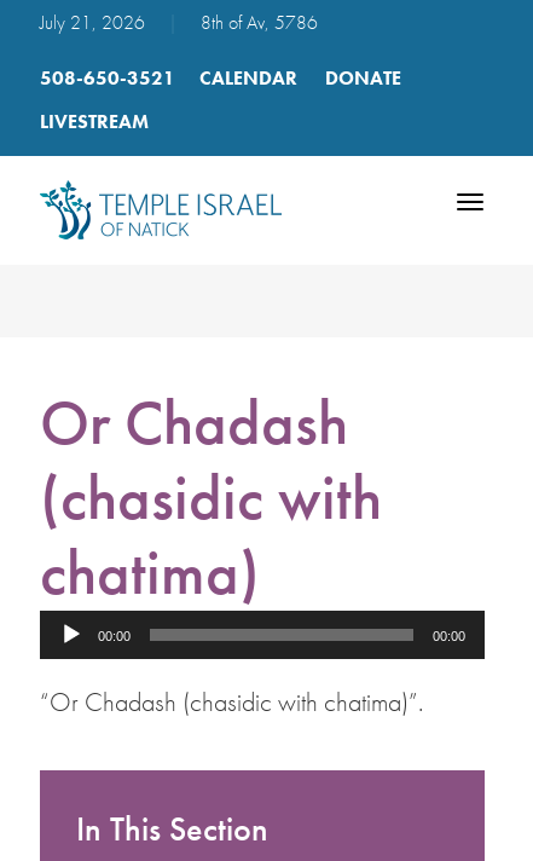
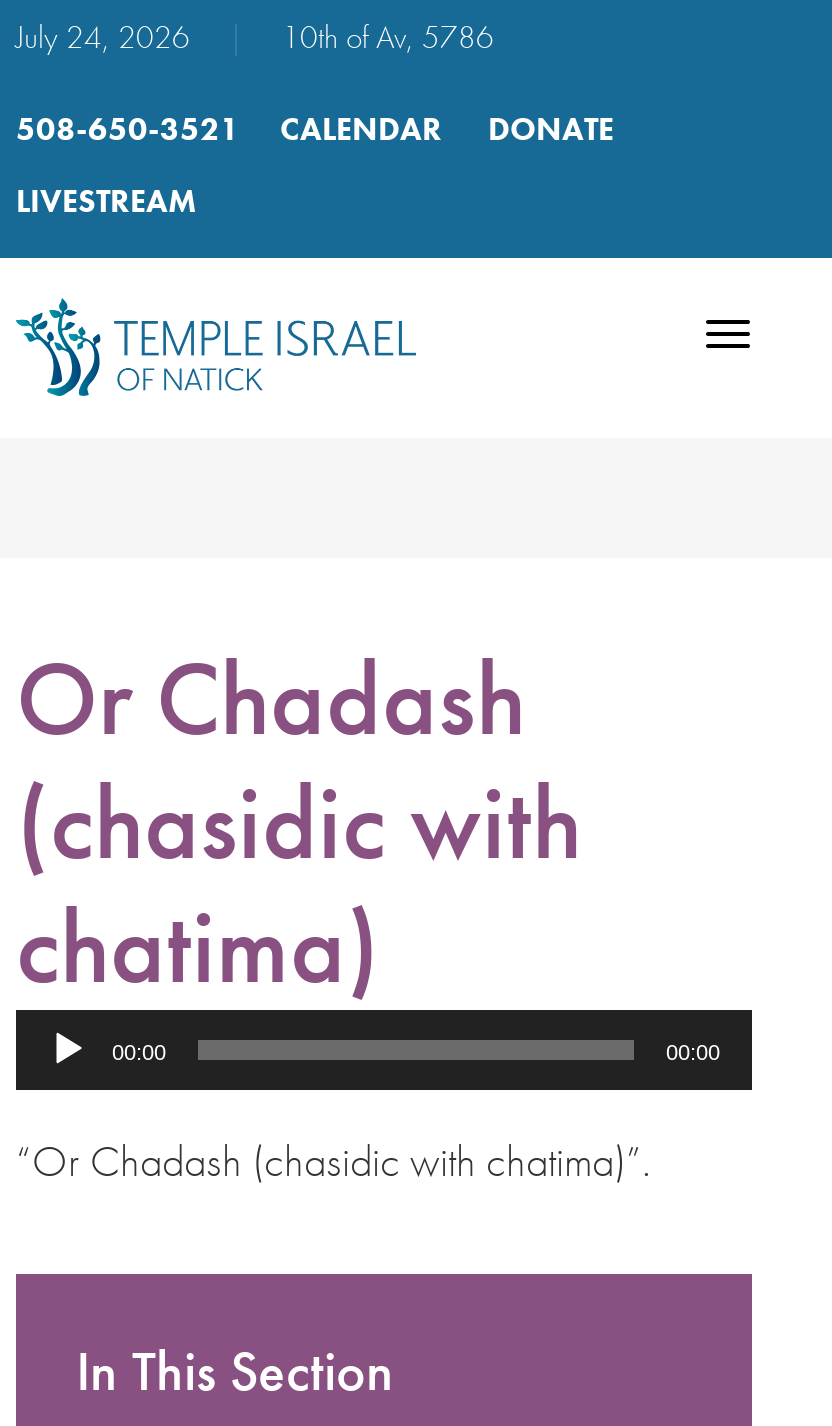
[40,10,150,35] July 21, 2026 -> [16,16,198,58] July 24, 2026
[201,10,318,35] 8th of Av, 5786 -> [282,16,494,58] 10th of Av, 5786

